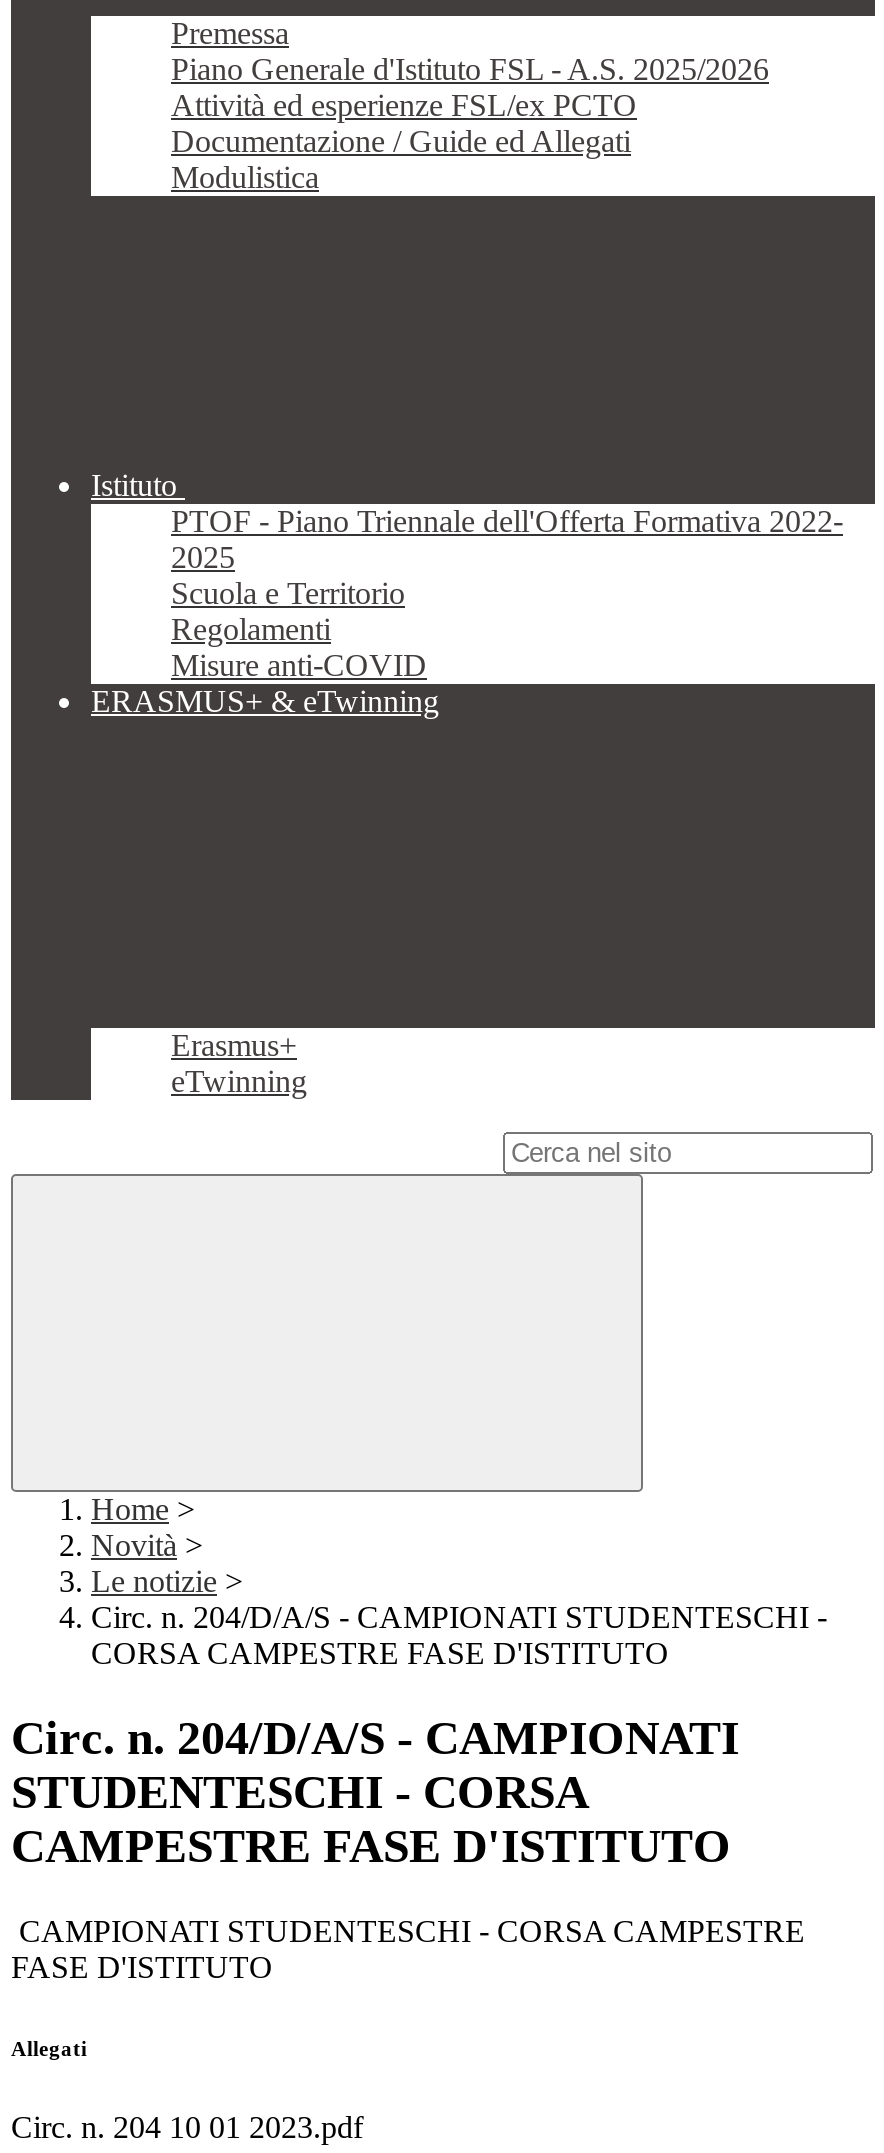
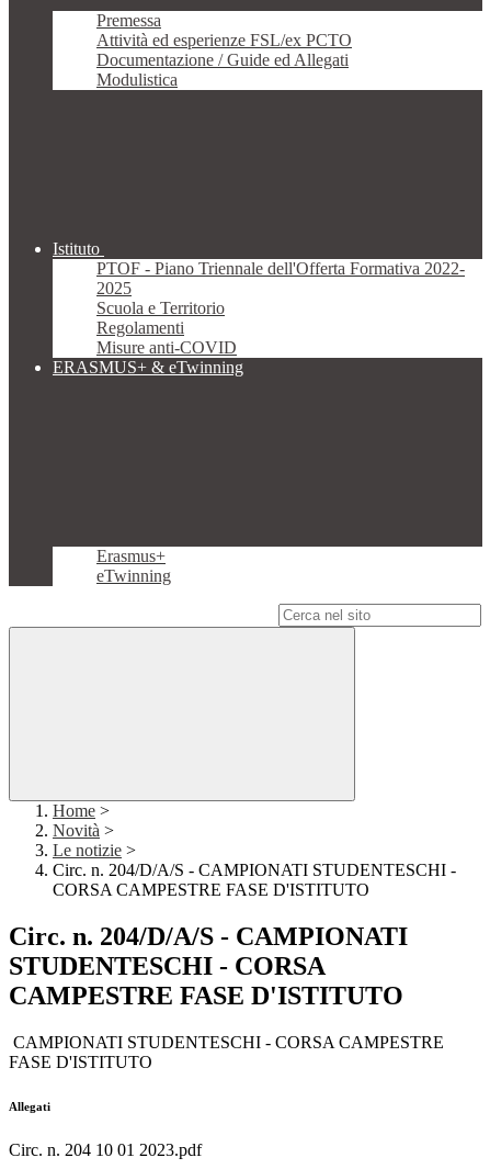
[171,53,769,87] Piano Generale d'Istituto FSL - A.S. 2025/2026 -> none

